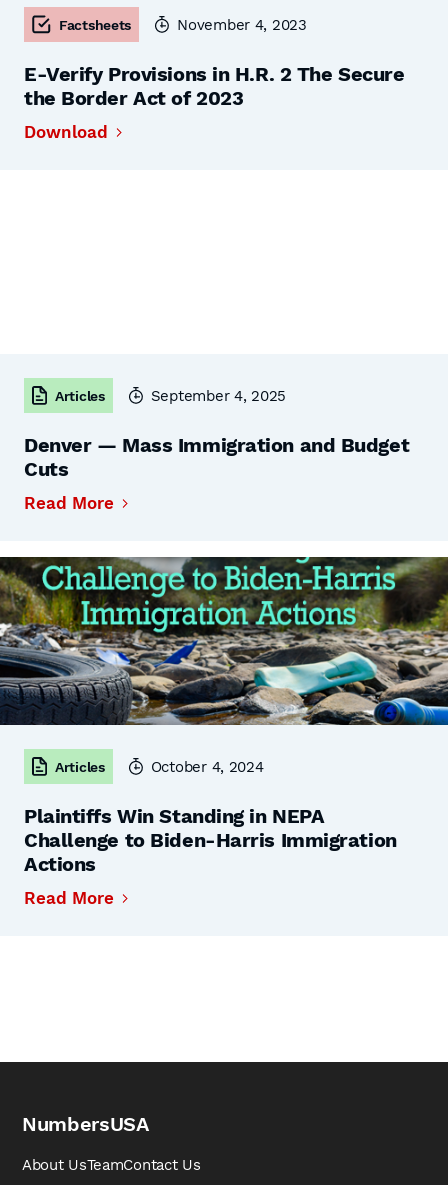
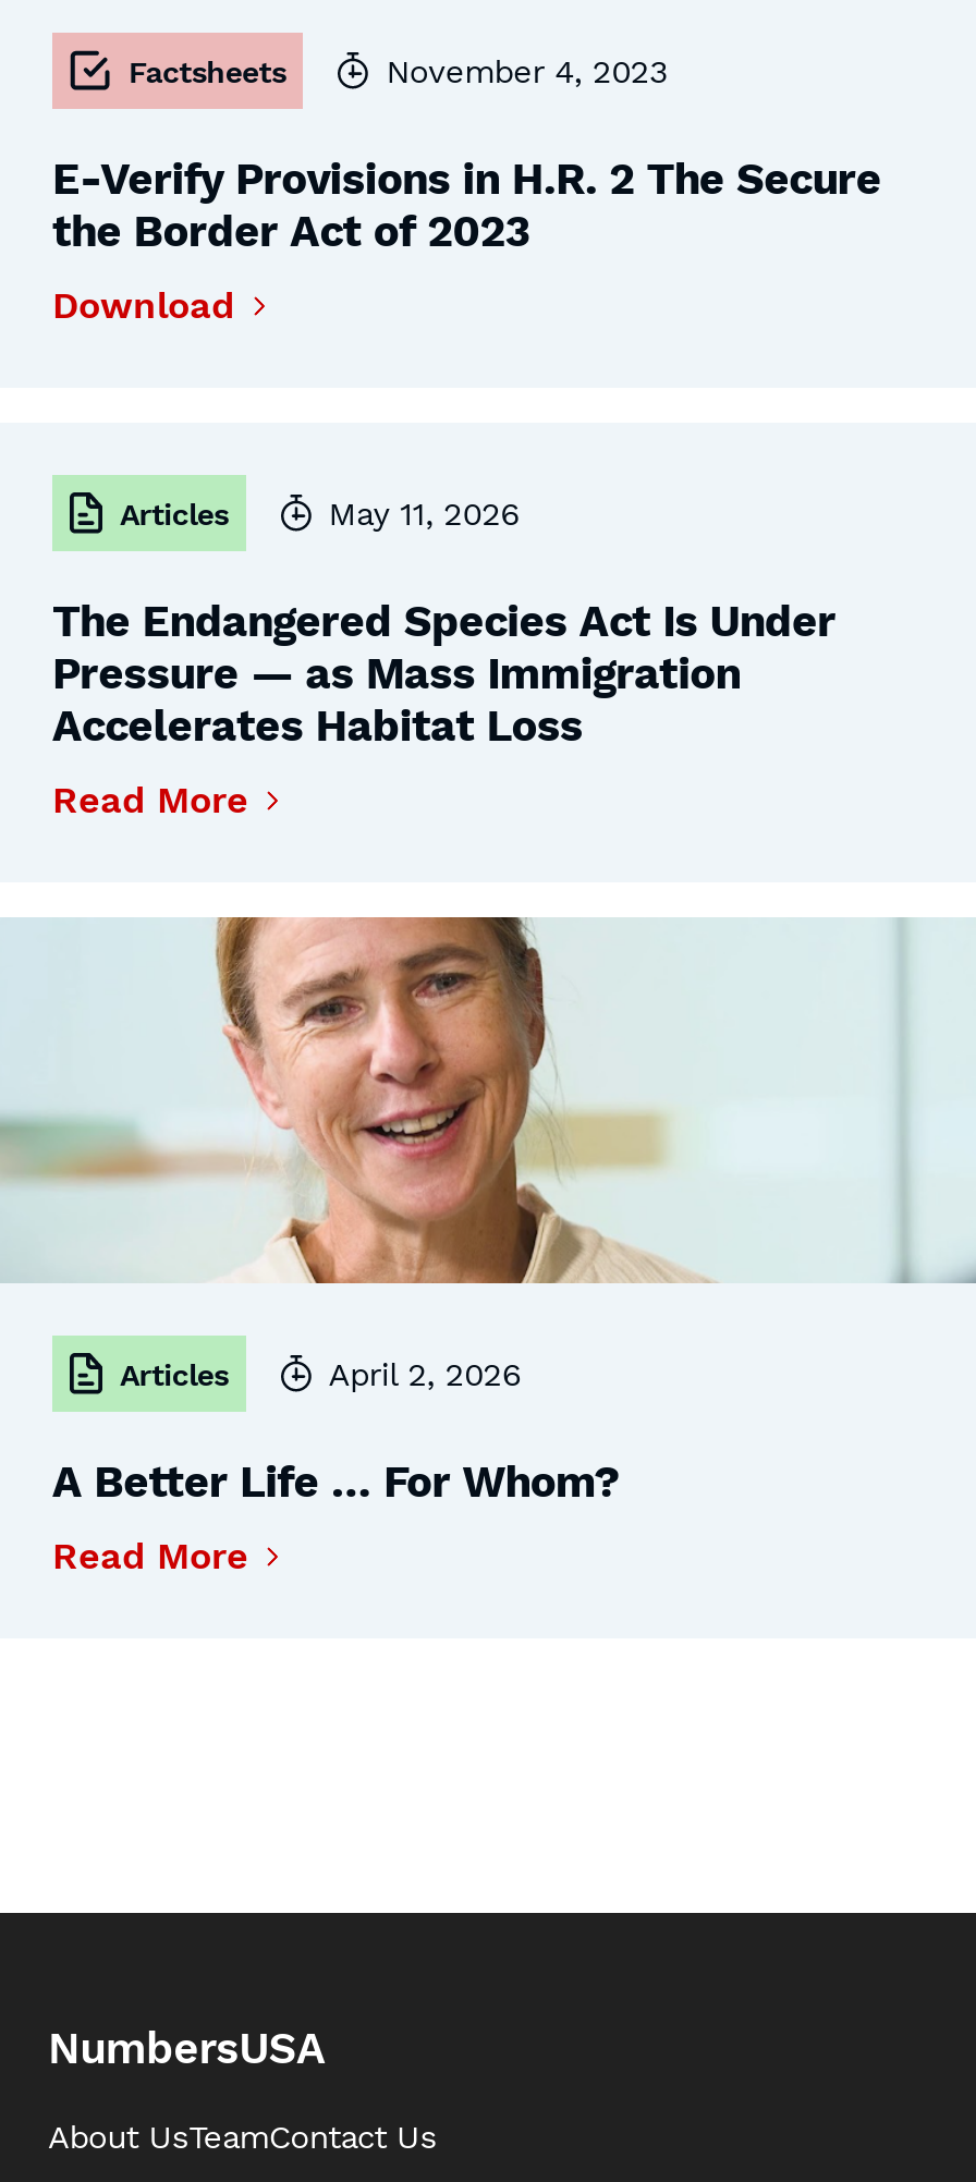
[151,386,286,404] September 4, 2025 -> [329,493,519,533] May 11, 2026
[24,433,409,481] Denver — Mass Immigration and Budget | Cuts -> [52,595,836,752] The Endangered Species Act Is Under | Pressure — as Mass Immigration | Accelerates Habitat Loss
[3,556,445,775] [image] | October 4, 2024 -> [7,915,969,1393] [image] | April 2, 2026
[24,804,397,876] Plaintiffs Win Standing in NEPA | Challenge to Biden-Harris Immigration | Actions -> [52,1455,619,1508] A Better Life … For Whom?

